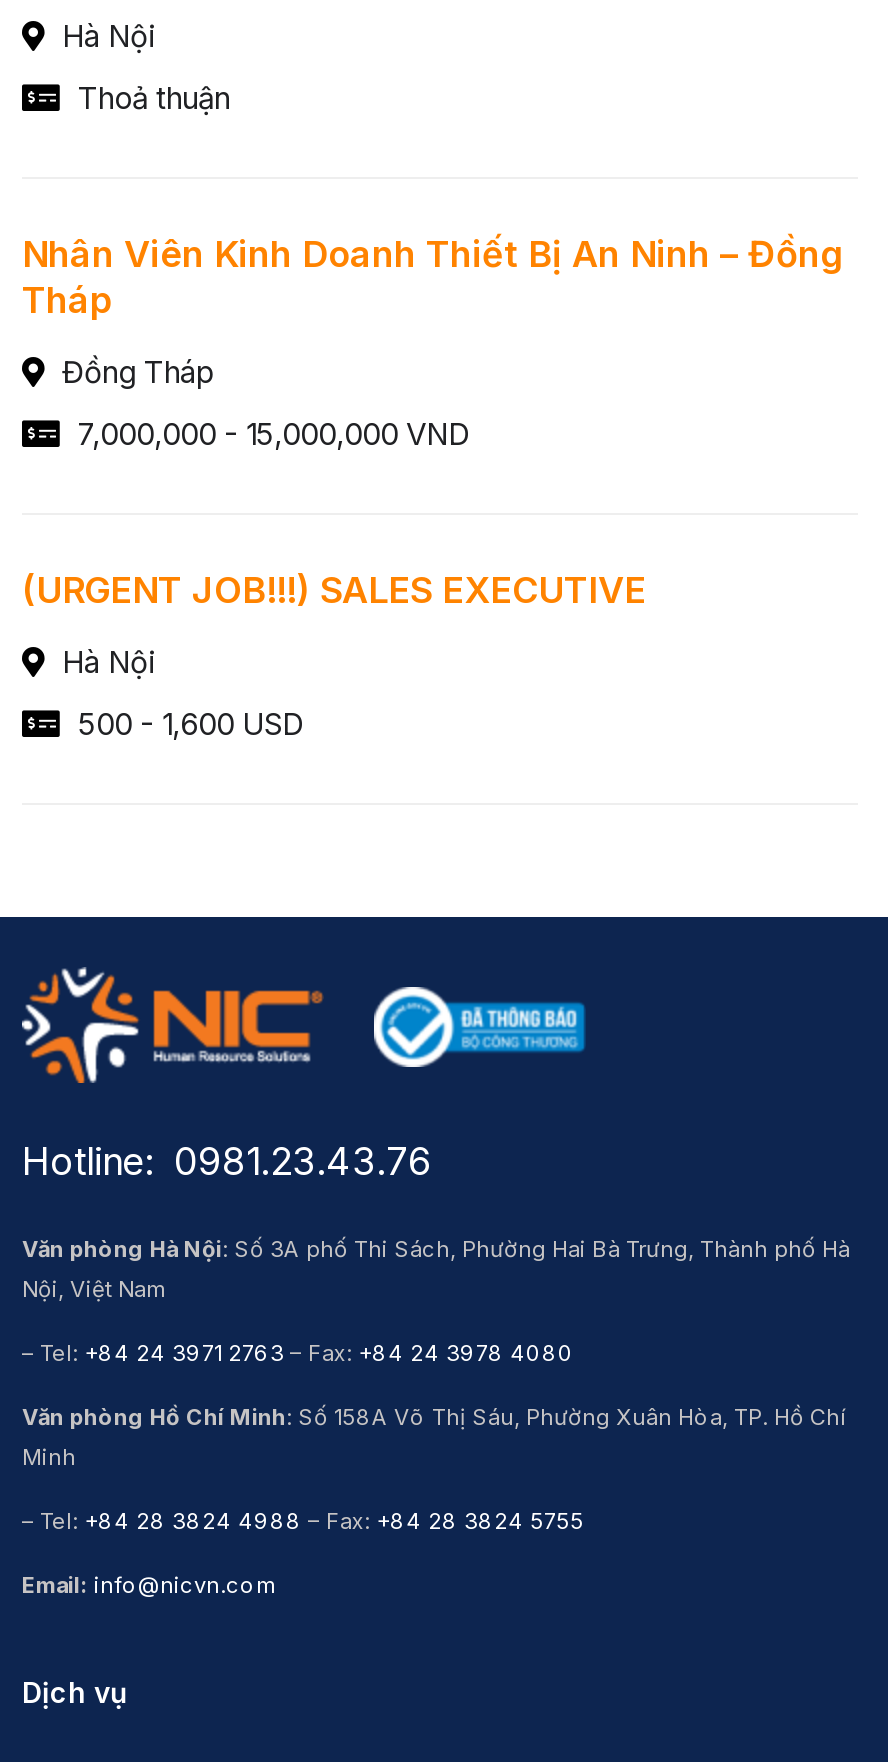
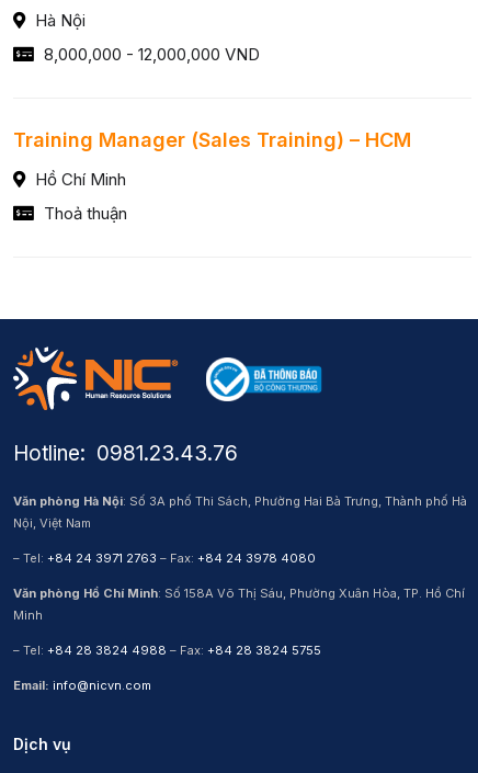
none -> [13,128,411,190] Training Manager (Sales Training) – HCM | Hồ Chí Minh
none -> [39,44,260,65] 8,000,000 - 12,000,000 VND
moved [70,79,230,117] -> [39,203,127,224]: Thoả thuận
[22,233,844,453] Nhân Viên Kinh Doanh Thiết Bị An Ninh – Đồng | Tháp | Đồng Tháp | 7,000,000 - 15,000,000 VND -> none
[22,569,646,743] (URGENT JOB!!!) SALES EXECUTIVE | Hà Nội | 500 - 1,600 USD -> none

